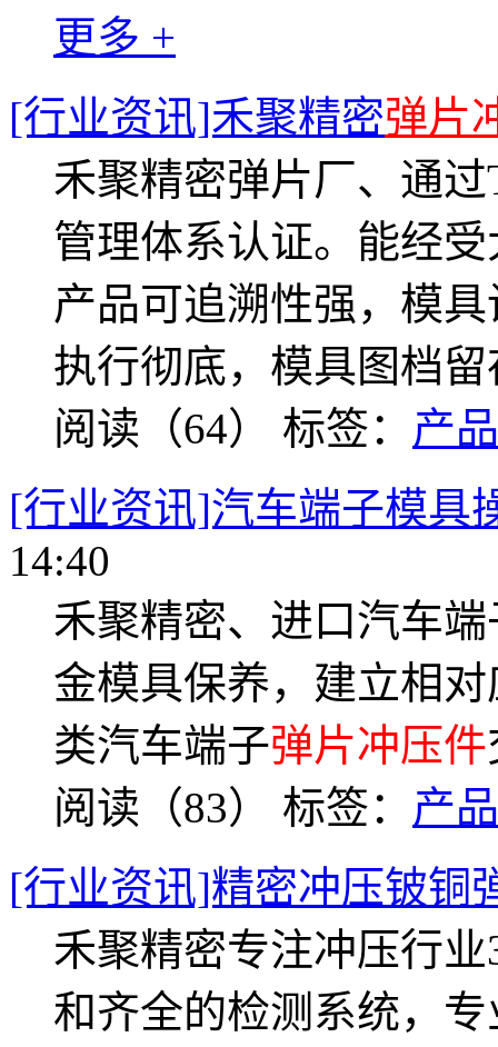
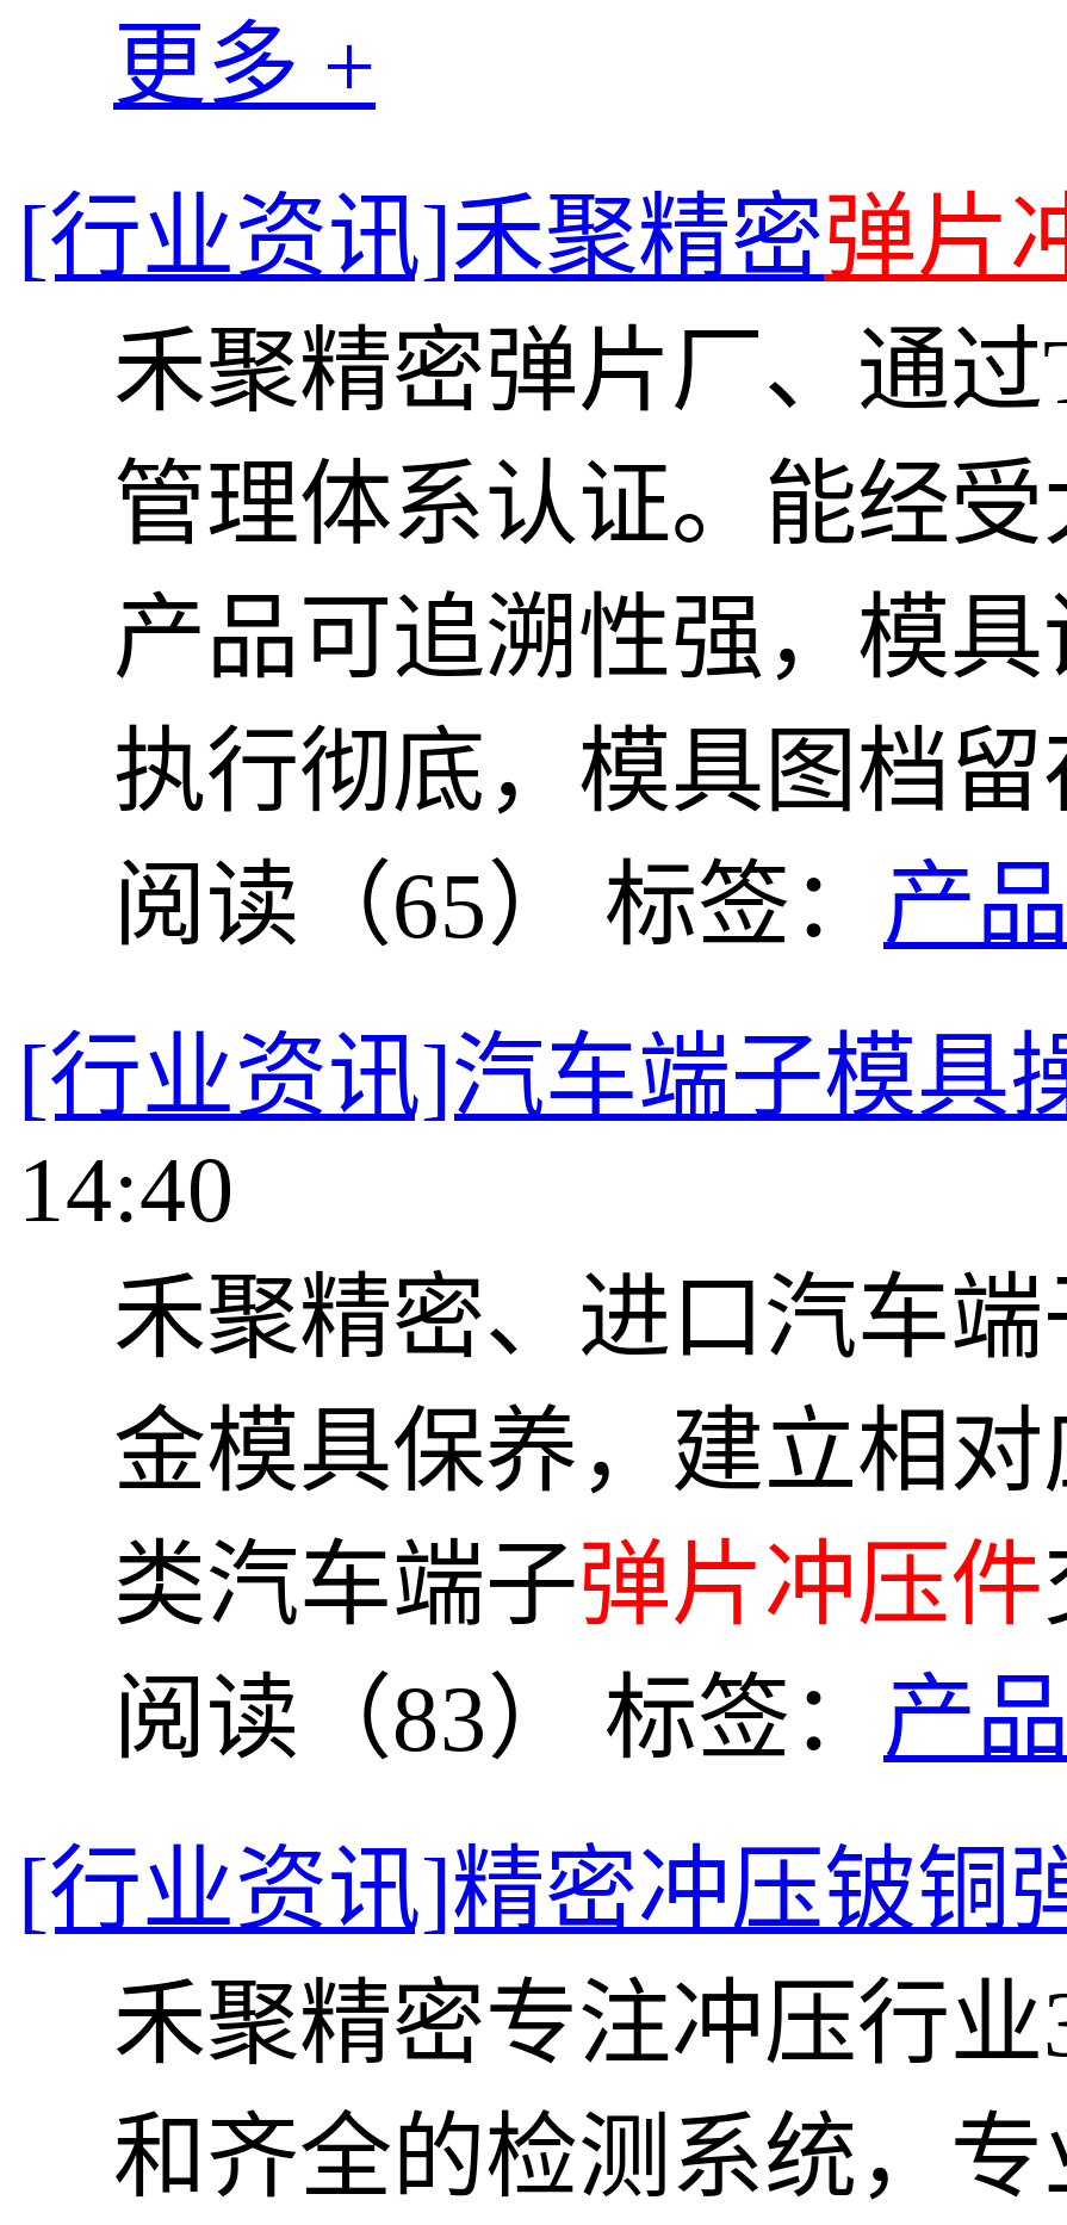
[53,404,498,452] 阅读（64）标签：产品 -> [113,854,1067,956] 阅读（65）标签：产品

